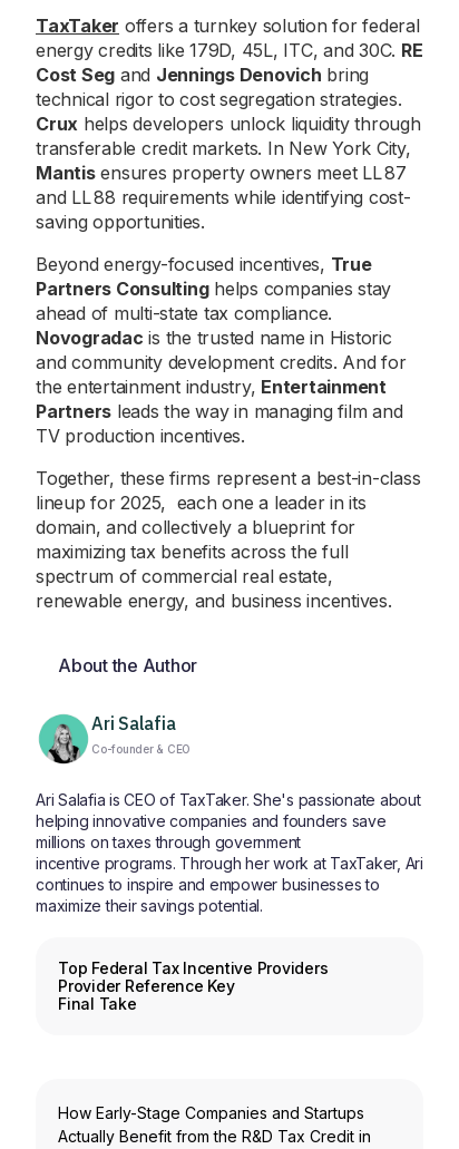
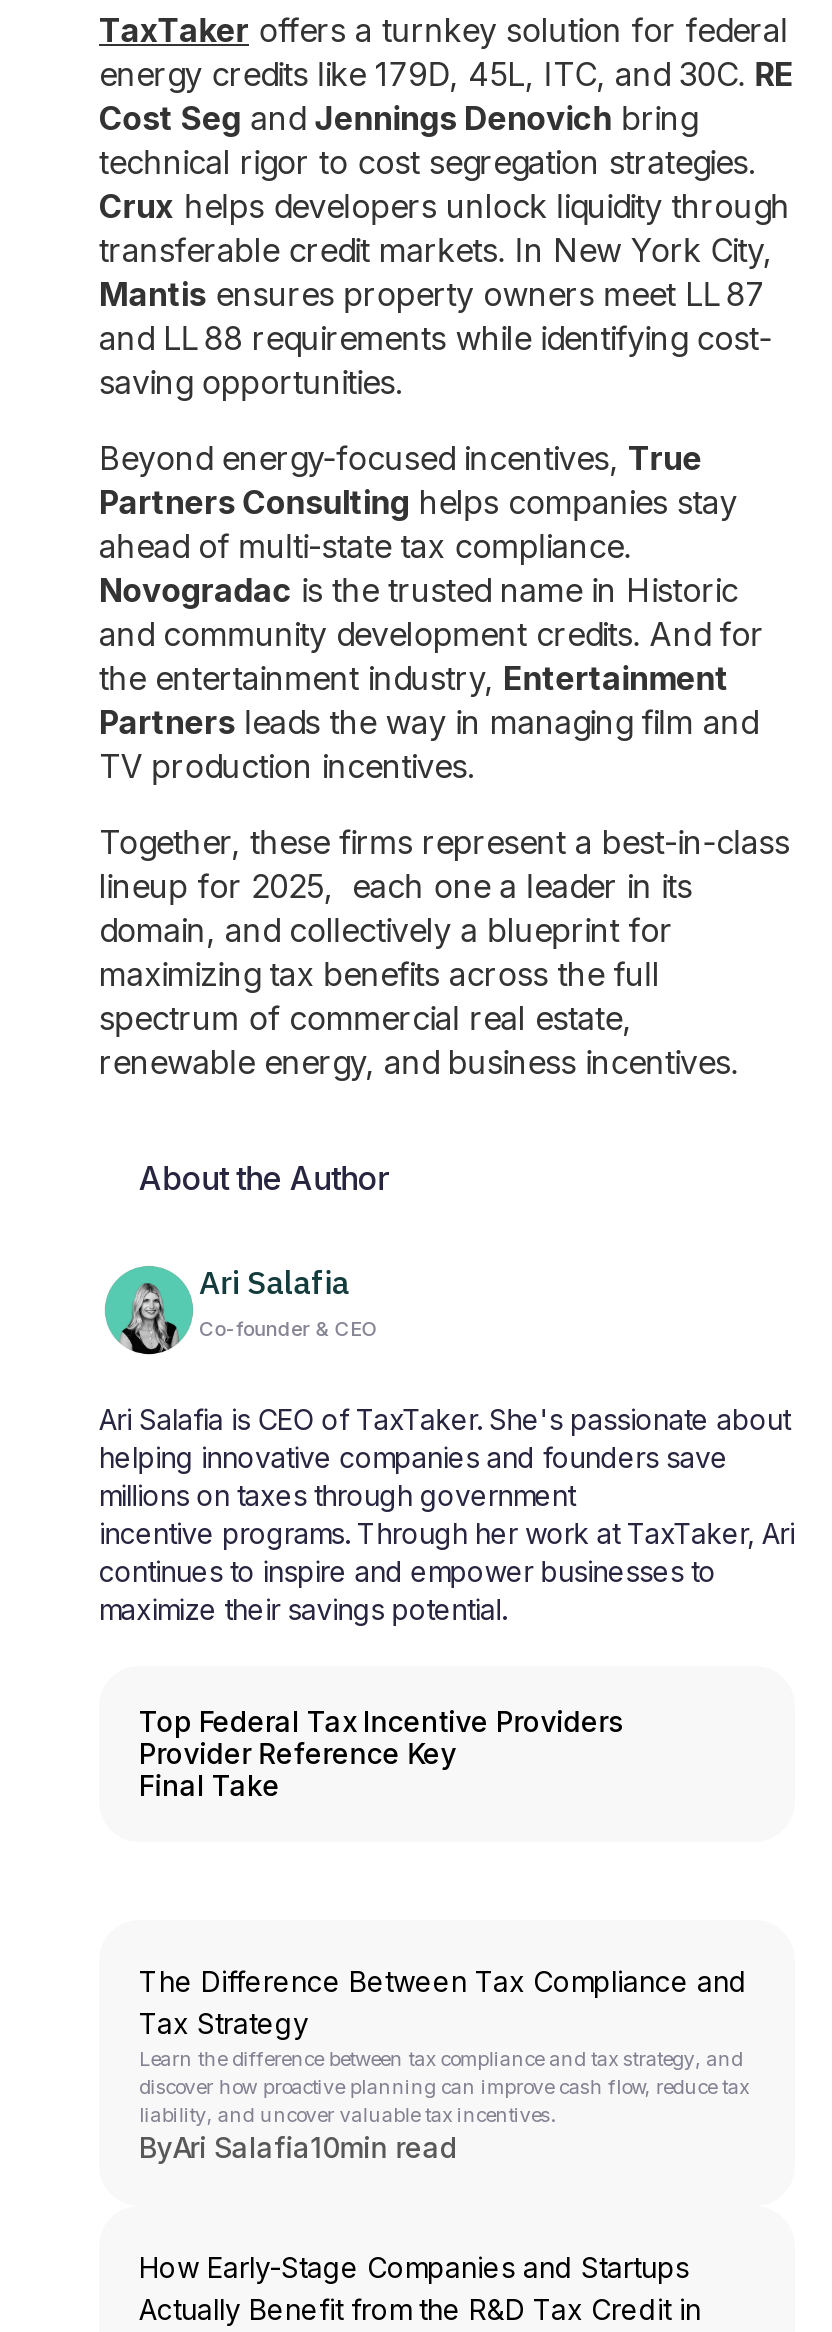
none -> [139,1965,749,2165] The Difference Between Tax Compliance and | Tax Strategy | Learn the difference between tax compliance and tax strategy, and | discover how proactive planning can improve cash flow, reduce tax | liability, and uncover valuable tax incentives. | ByAri Salafia
none -> [311,2131,457,2165] 10min read

